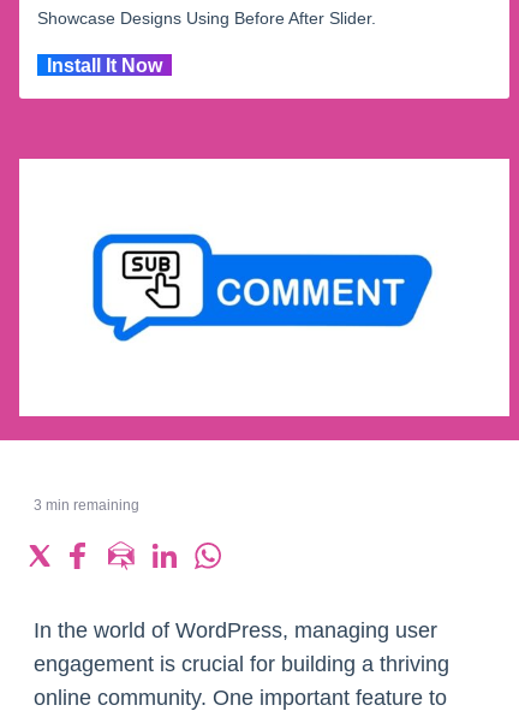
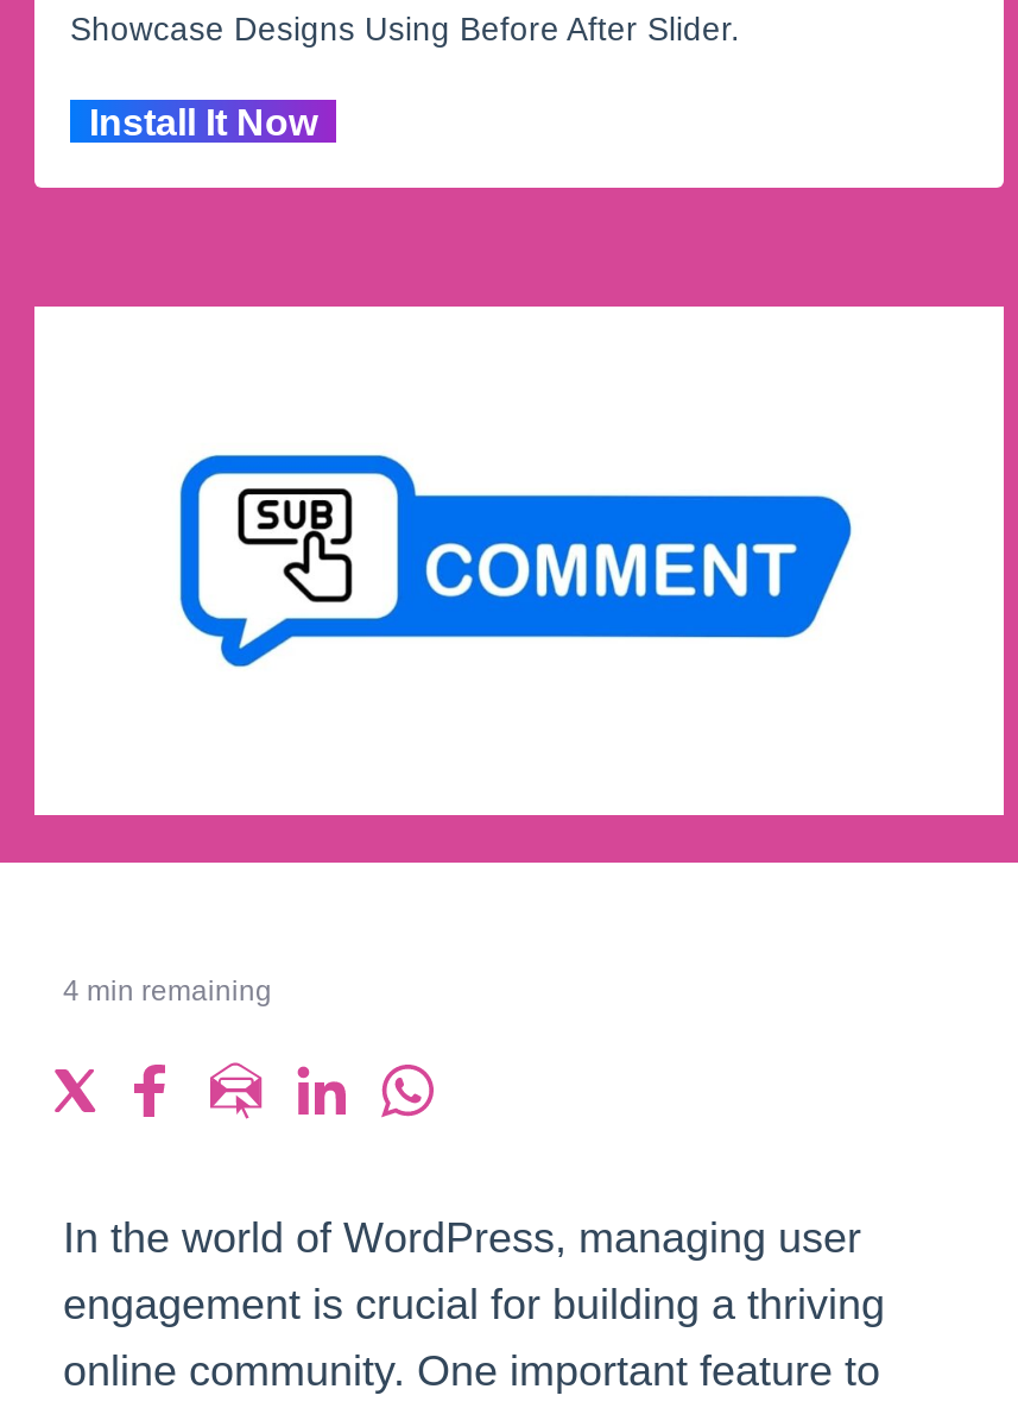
[34,496,139,513] 3 min remaining -> [63,973,272,1006] 4 min remaining

